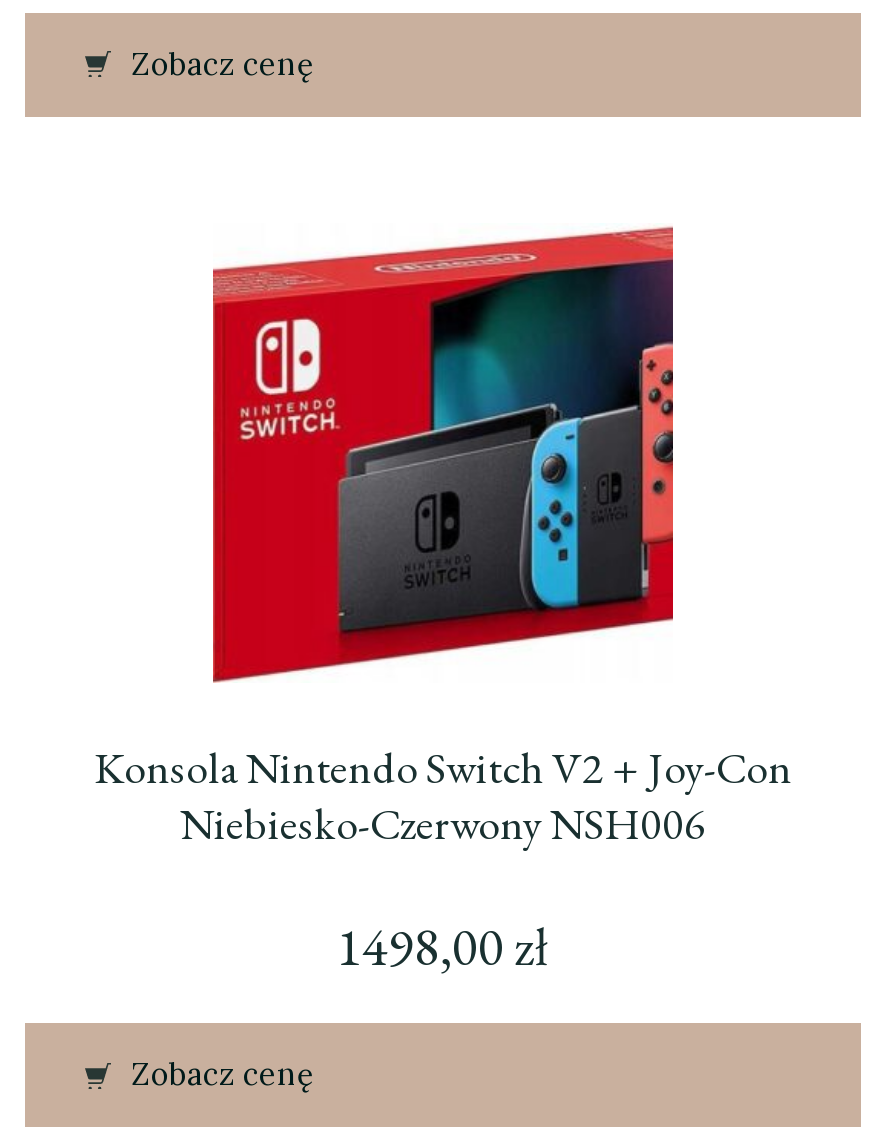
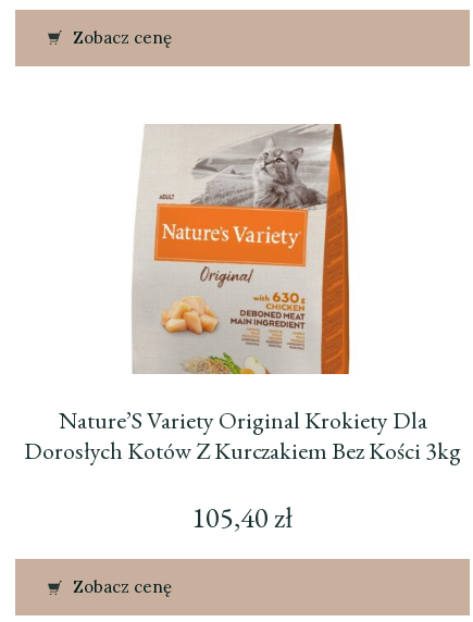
[94,223,792,854] [image] | Konsola Nintendo Switch V2 + Joy-Con | Niebiesko-Czerwony NSH006 -> [24,123,461,467] [image] | Nature’S Variety Original Krokiety Dla | Dorosłych Kotów Z Kurczakiem Bez Kości 3kg
[336,912,550,982] 1498,00 zł -> [191,498,294,537] 105,40 zł

